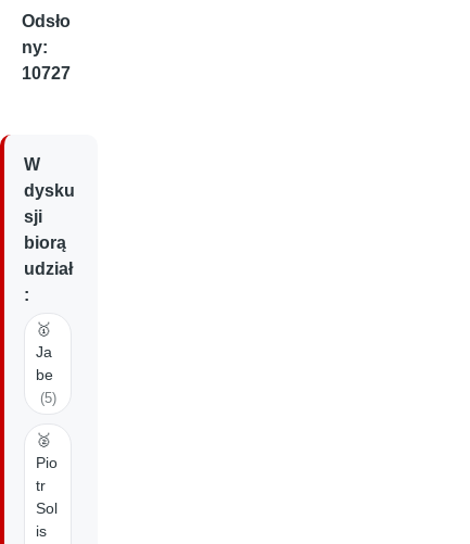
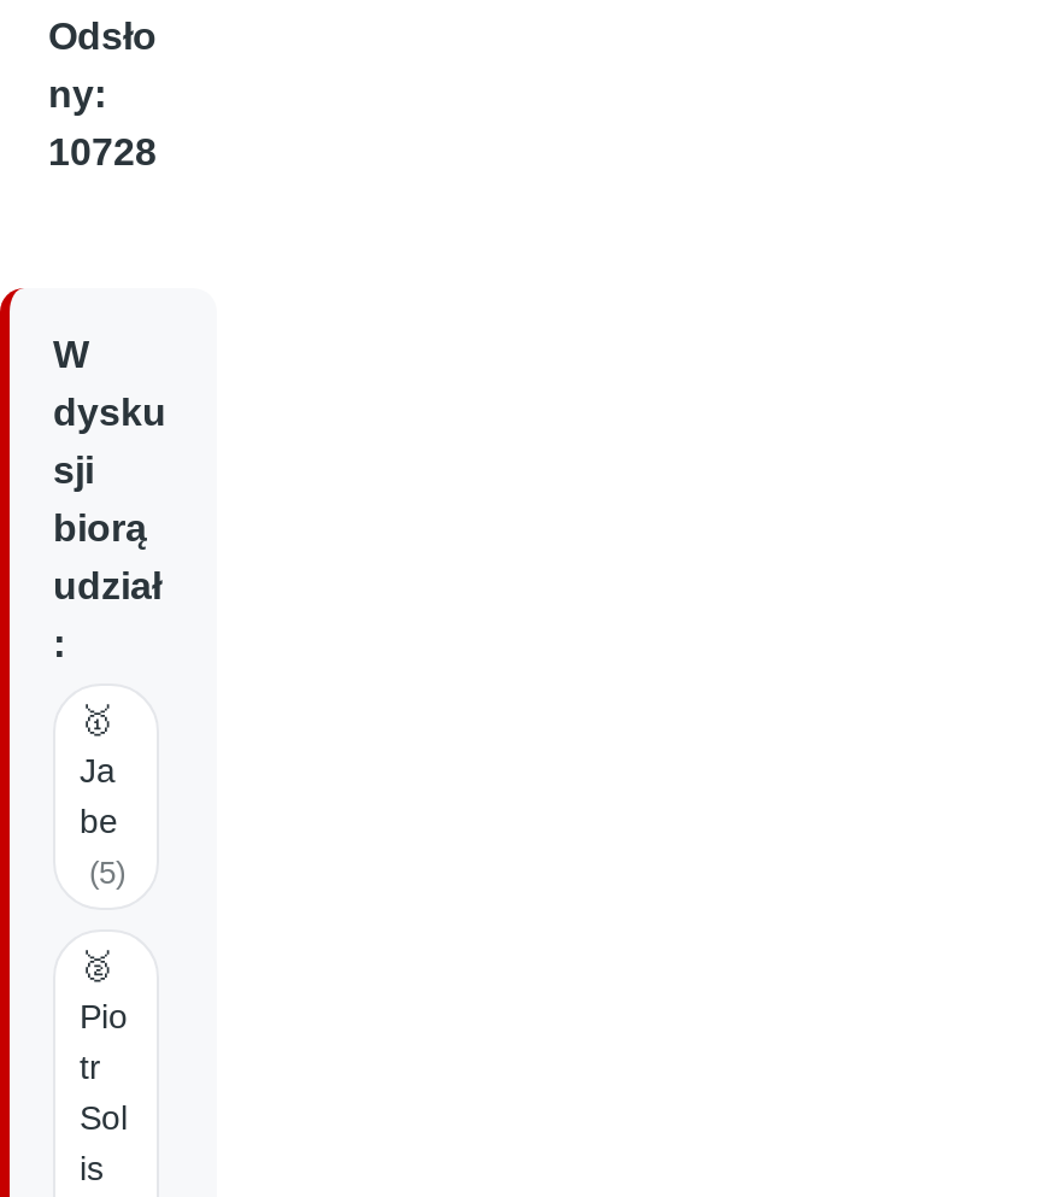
[22,64,71,83] 10727 -> [48,132,157,173] 10728

